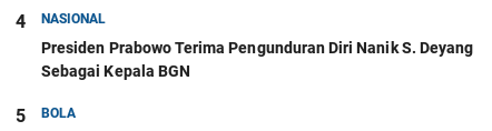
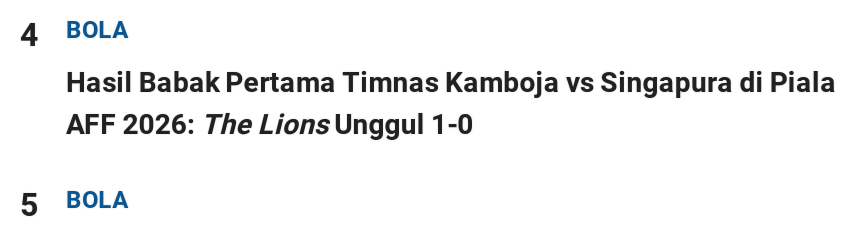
[41,11,106,27] NASIONAL -> [66,16,128,44] BOLA
[41,39,473,80] Presiden Prabowo Terima Pengunduran Diri Nanik S. Deyang | Sebagai Kepala BGN -> [66,66,836,140] Hasil Babak Pertama Timnas Kamboja vs Singapura di Piala | AFF 2026: The Lions Unggul 1-0

